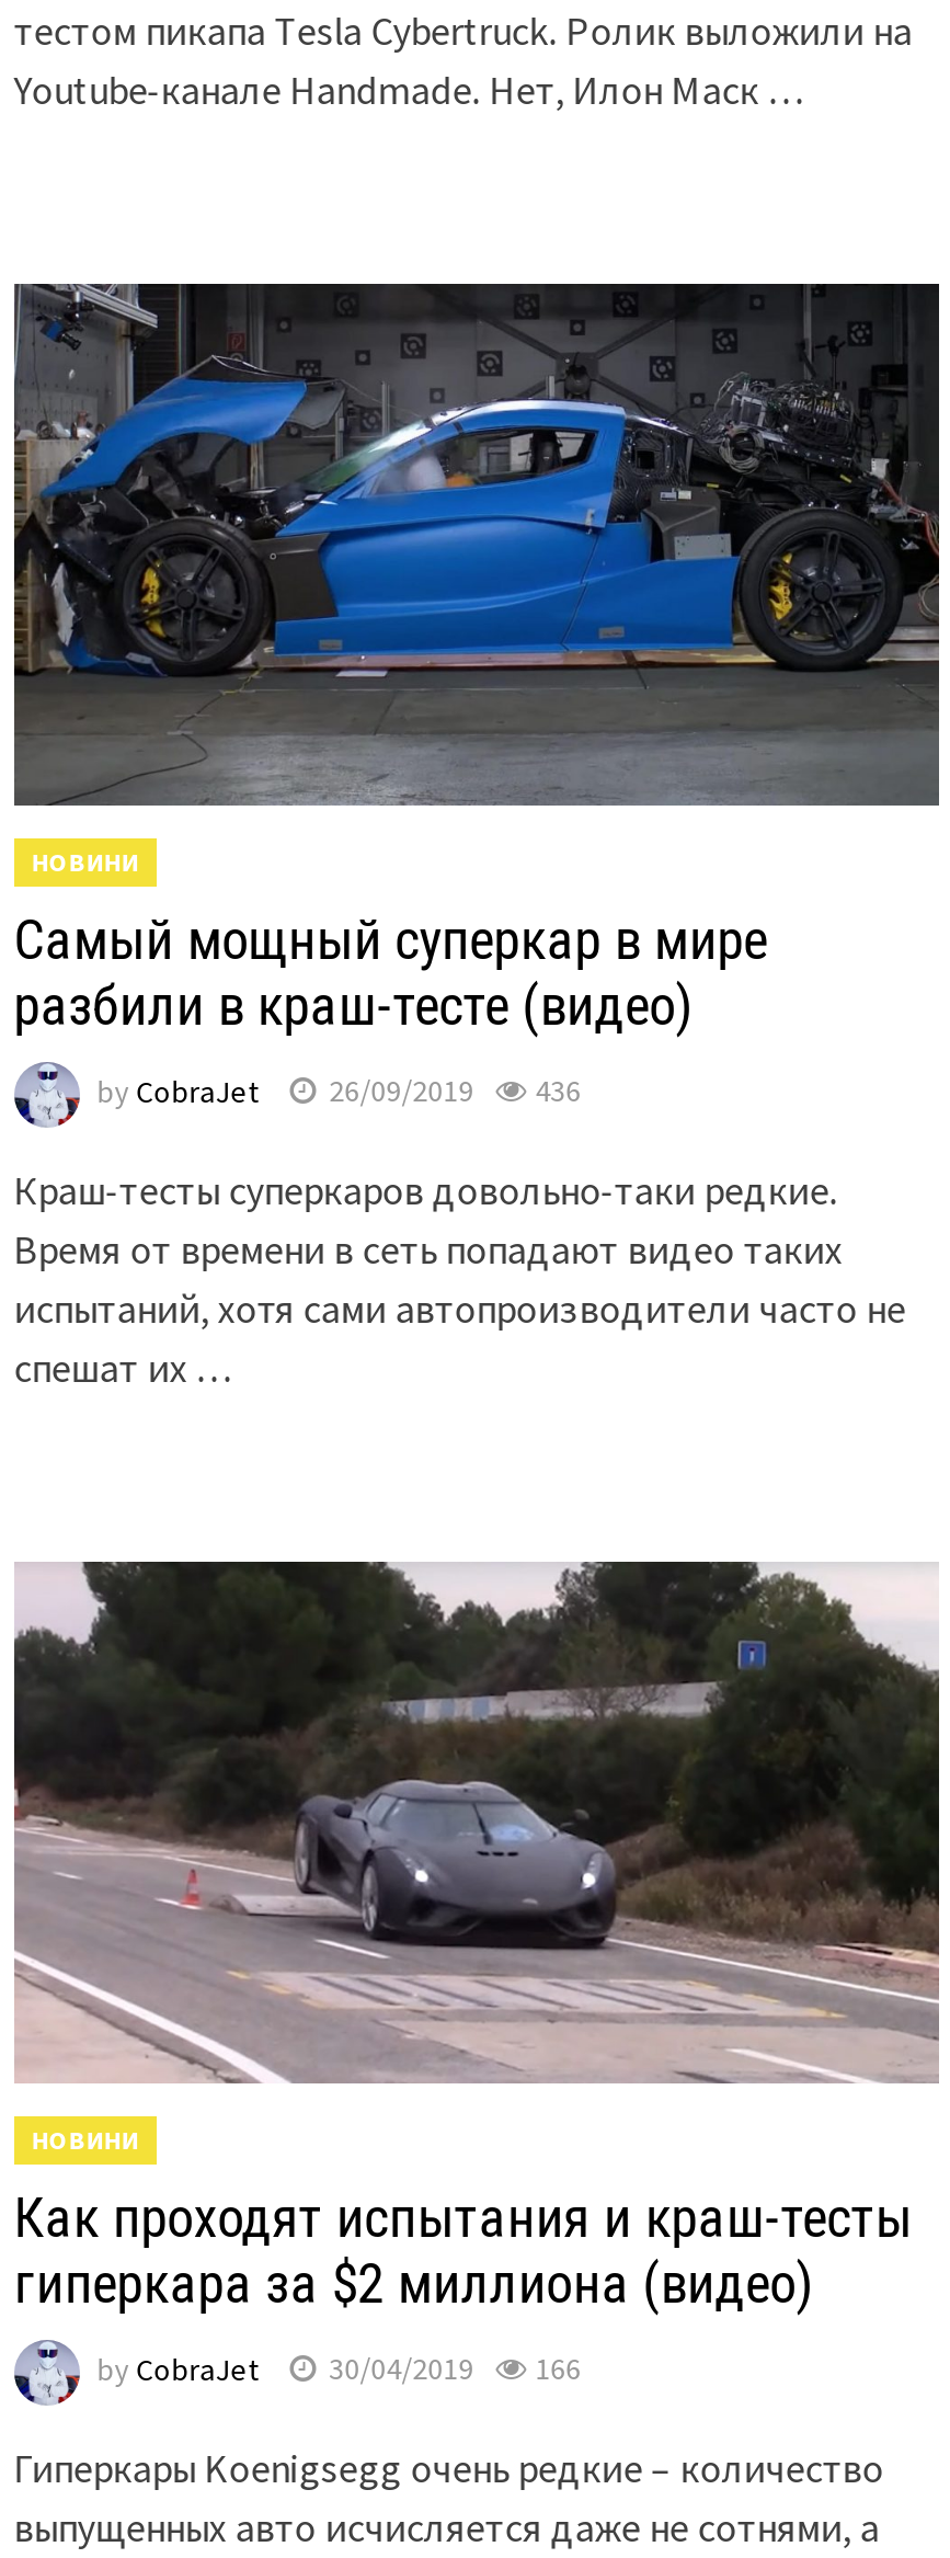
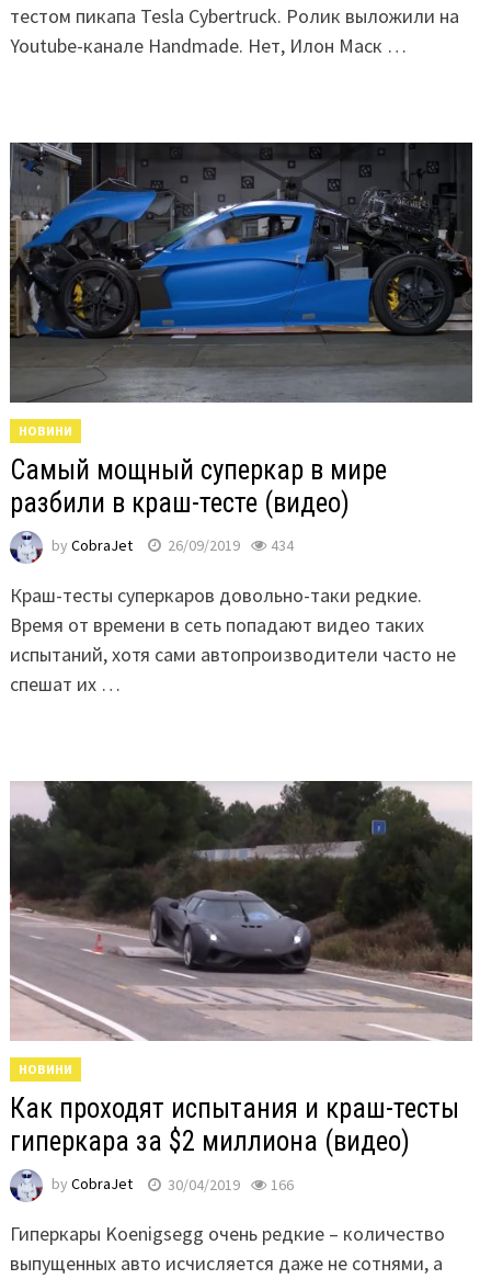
[97,1071,581,1110] by CobraJet 26/09/2019 436 -> [51,536,293,555] by CobraJet 26/09/2019 434

